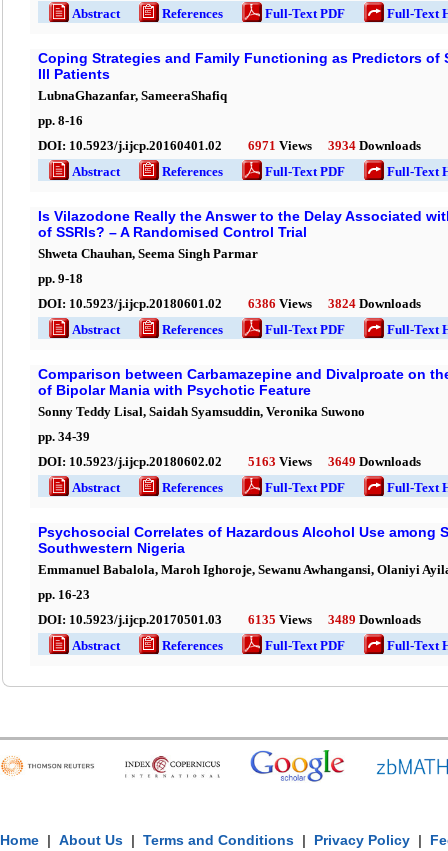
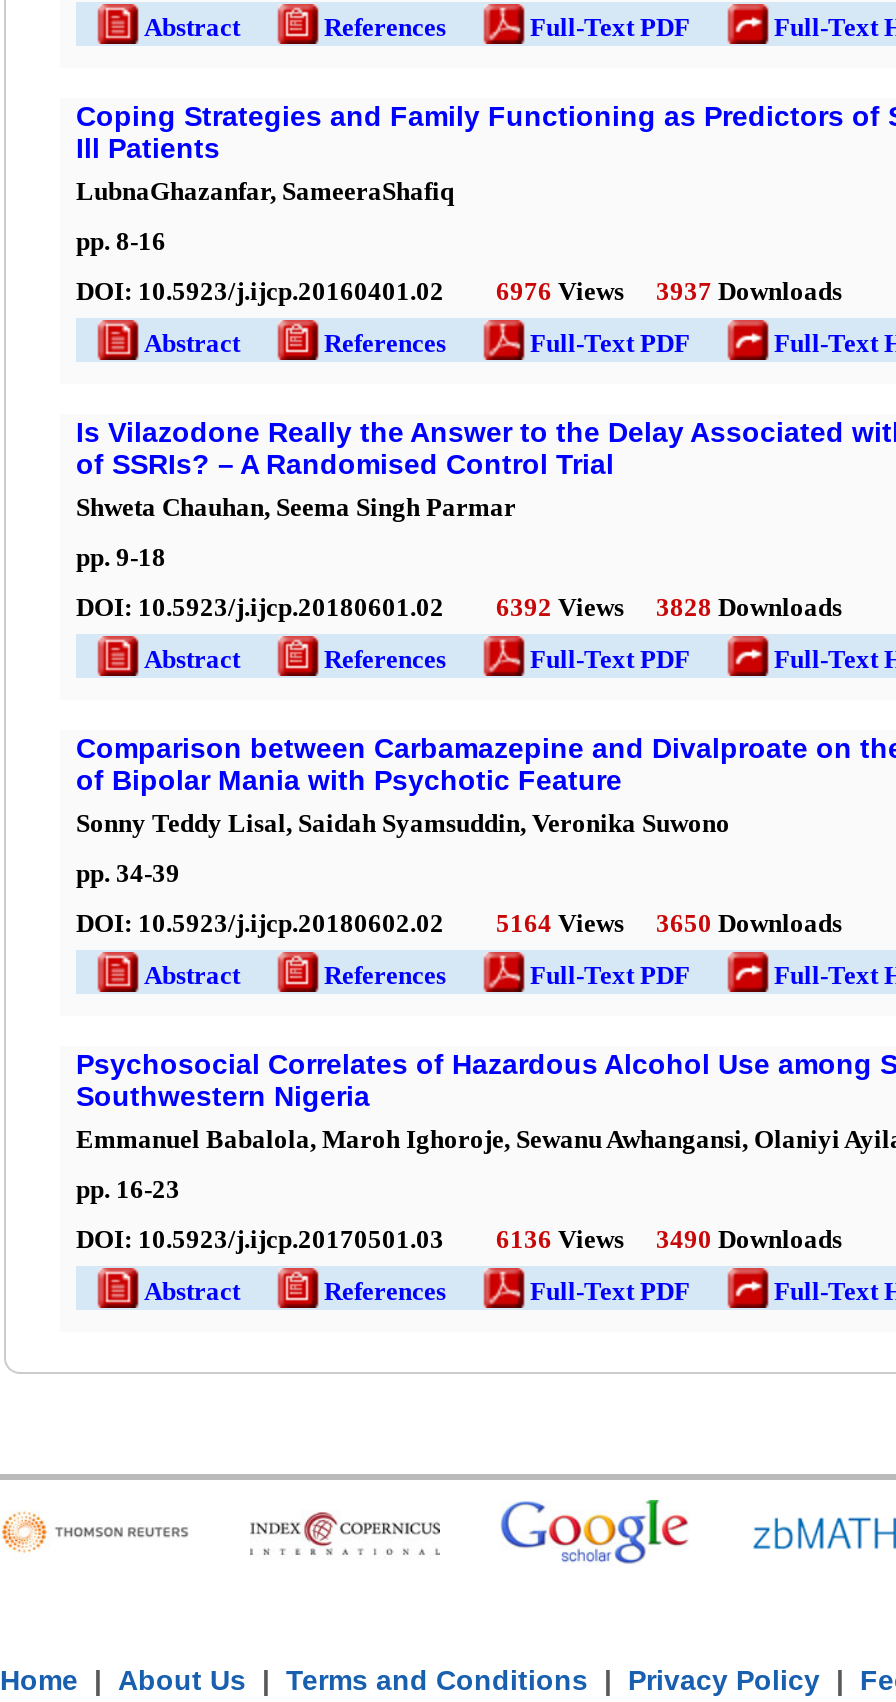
[248,138,421,153] 6971 Views 3934 Downloads -> [496,276,842,306] 6976 Views 3937 Downloads
[248,296,421,311] 6386 Views 3824 Downloads -> [496,592,842,622] 6392 Views 3828 Downloads
[248,454,421,469] 5163 Views 3649 Downloads -> [496,908,842,938] 5164 Views 3650 Downloads
[248,612,421,627] 6135 Views 3489 Downloads -> [496,1224,842,1254] 6136 Views 3490 Downloads

